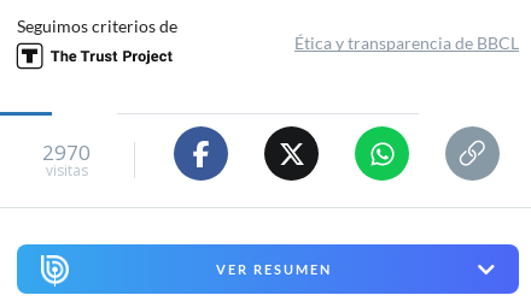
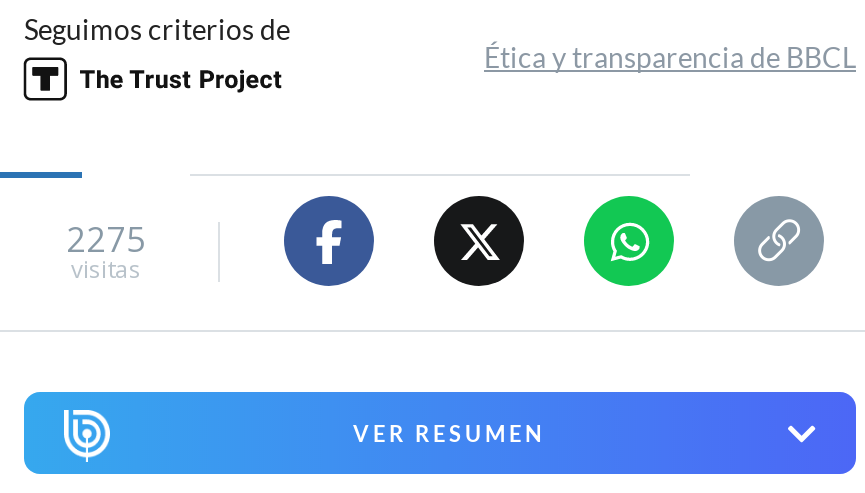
[42,138,91,166] 2970 -> [66,216,146,262] 2275

